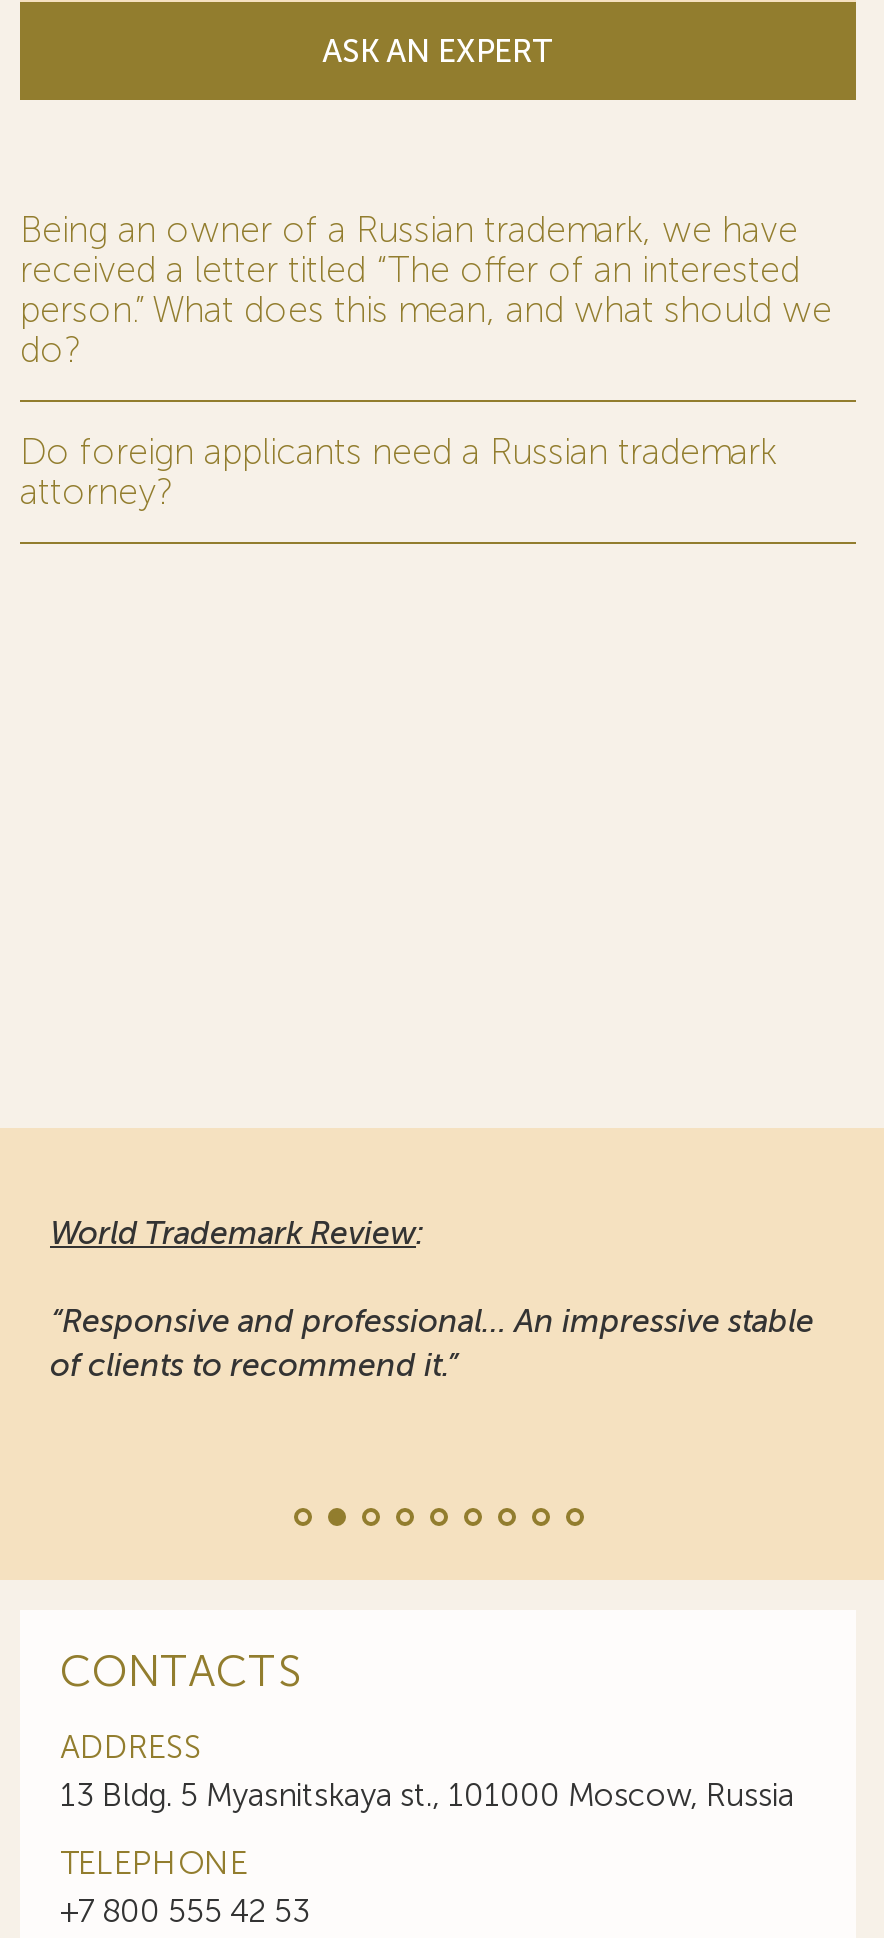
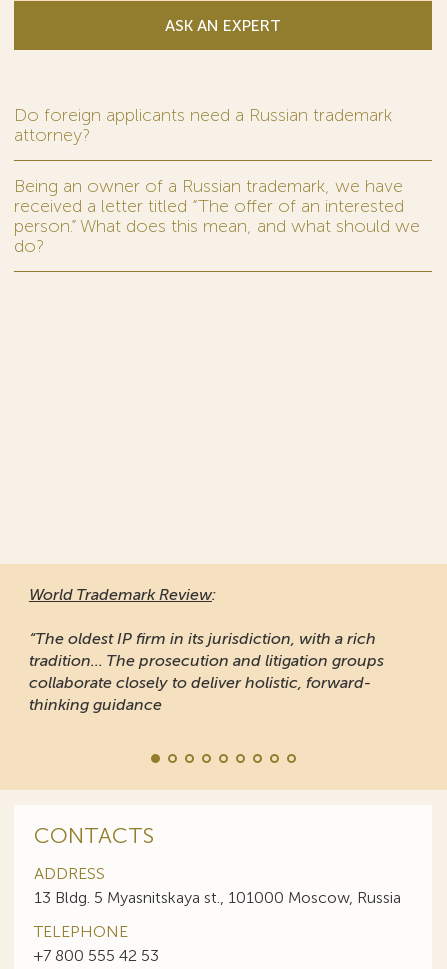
moved [20,208,832,372] -> [14,175,420,257]: Being an owner of a Russian trademark, we have | received a letter titled “The offer of an interested | person.” What does this mean, and what should we | do?
moved [20,430,776,514] -> [14,104,392,146]: Do foreign applicants need a Russian trademark | attorney?
moved [50,1214,424,1252] -> [29,585,216,604]: World Trademark Review:
[50,1302,814,1384] “Responsive and professional… An impressive stable | of clients to recommend it.” -> [29,629,384,714] “The oldest IP firm in its jurisdiction, with a rich | tradition... The prosecution and litigation groups | collaborate closely to deliver holistic, forward- | thinking guidance

